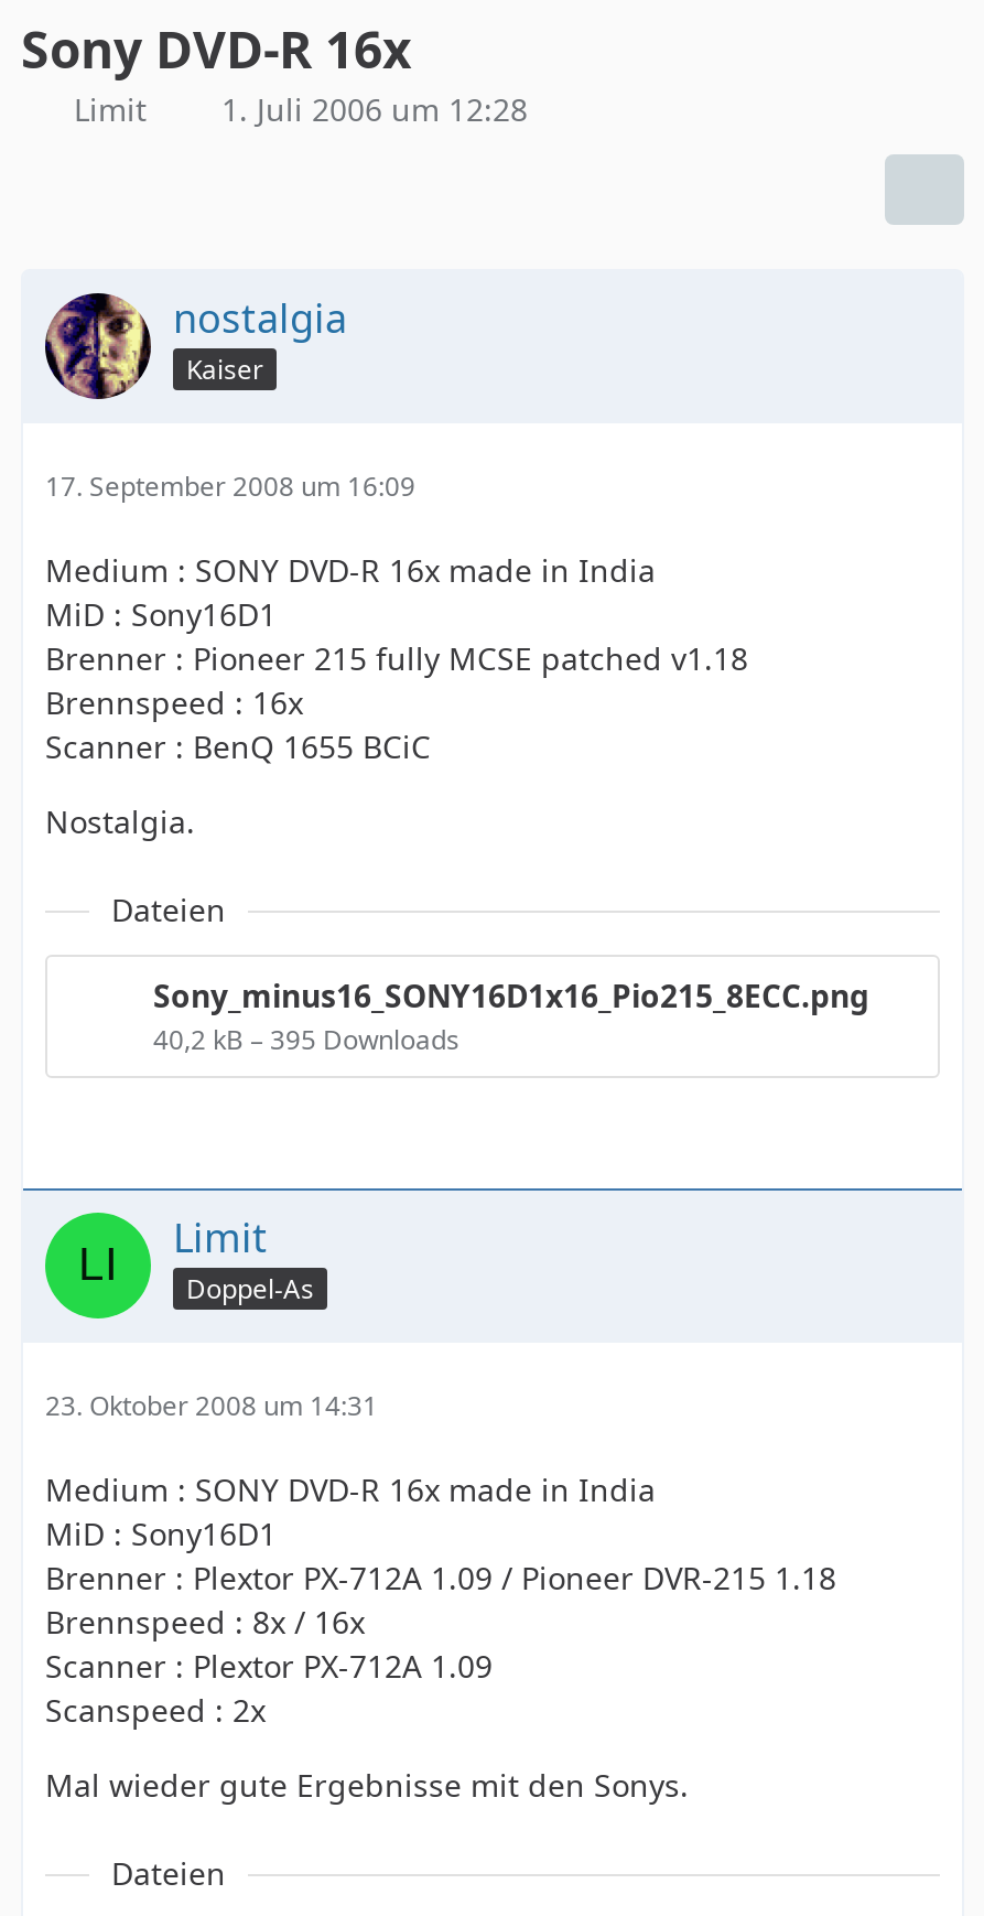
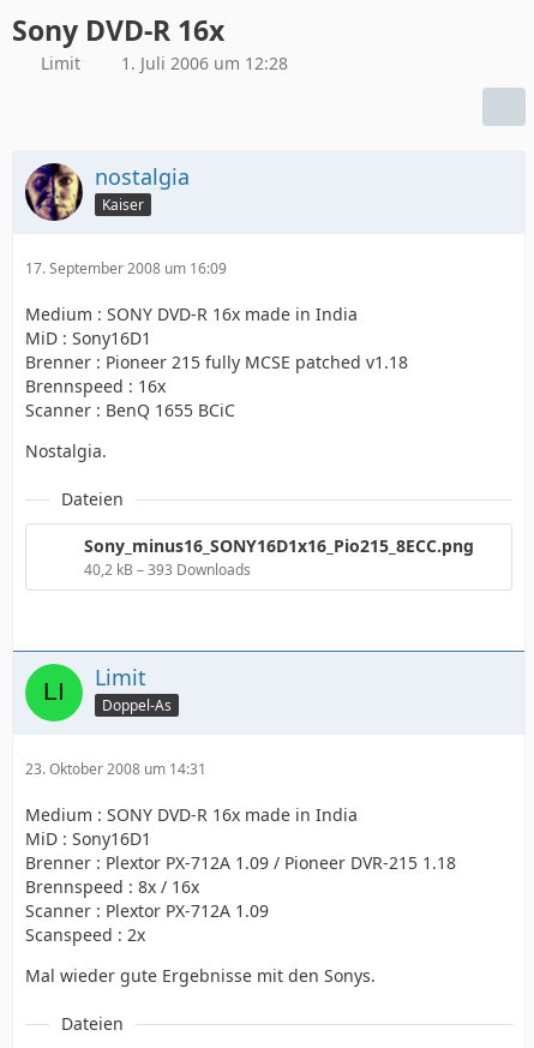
[153,1021,459,1058] 40,2 kB – 395 Downloads -> [84,559,251,580] 40,2 kB – 393 Downloads

